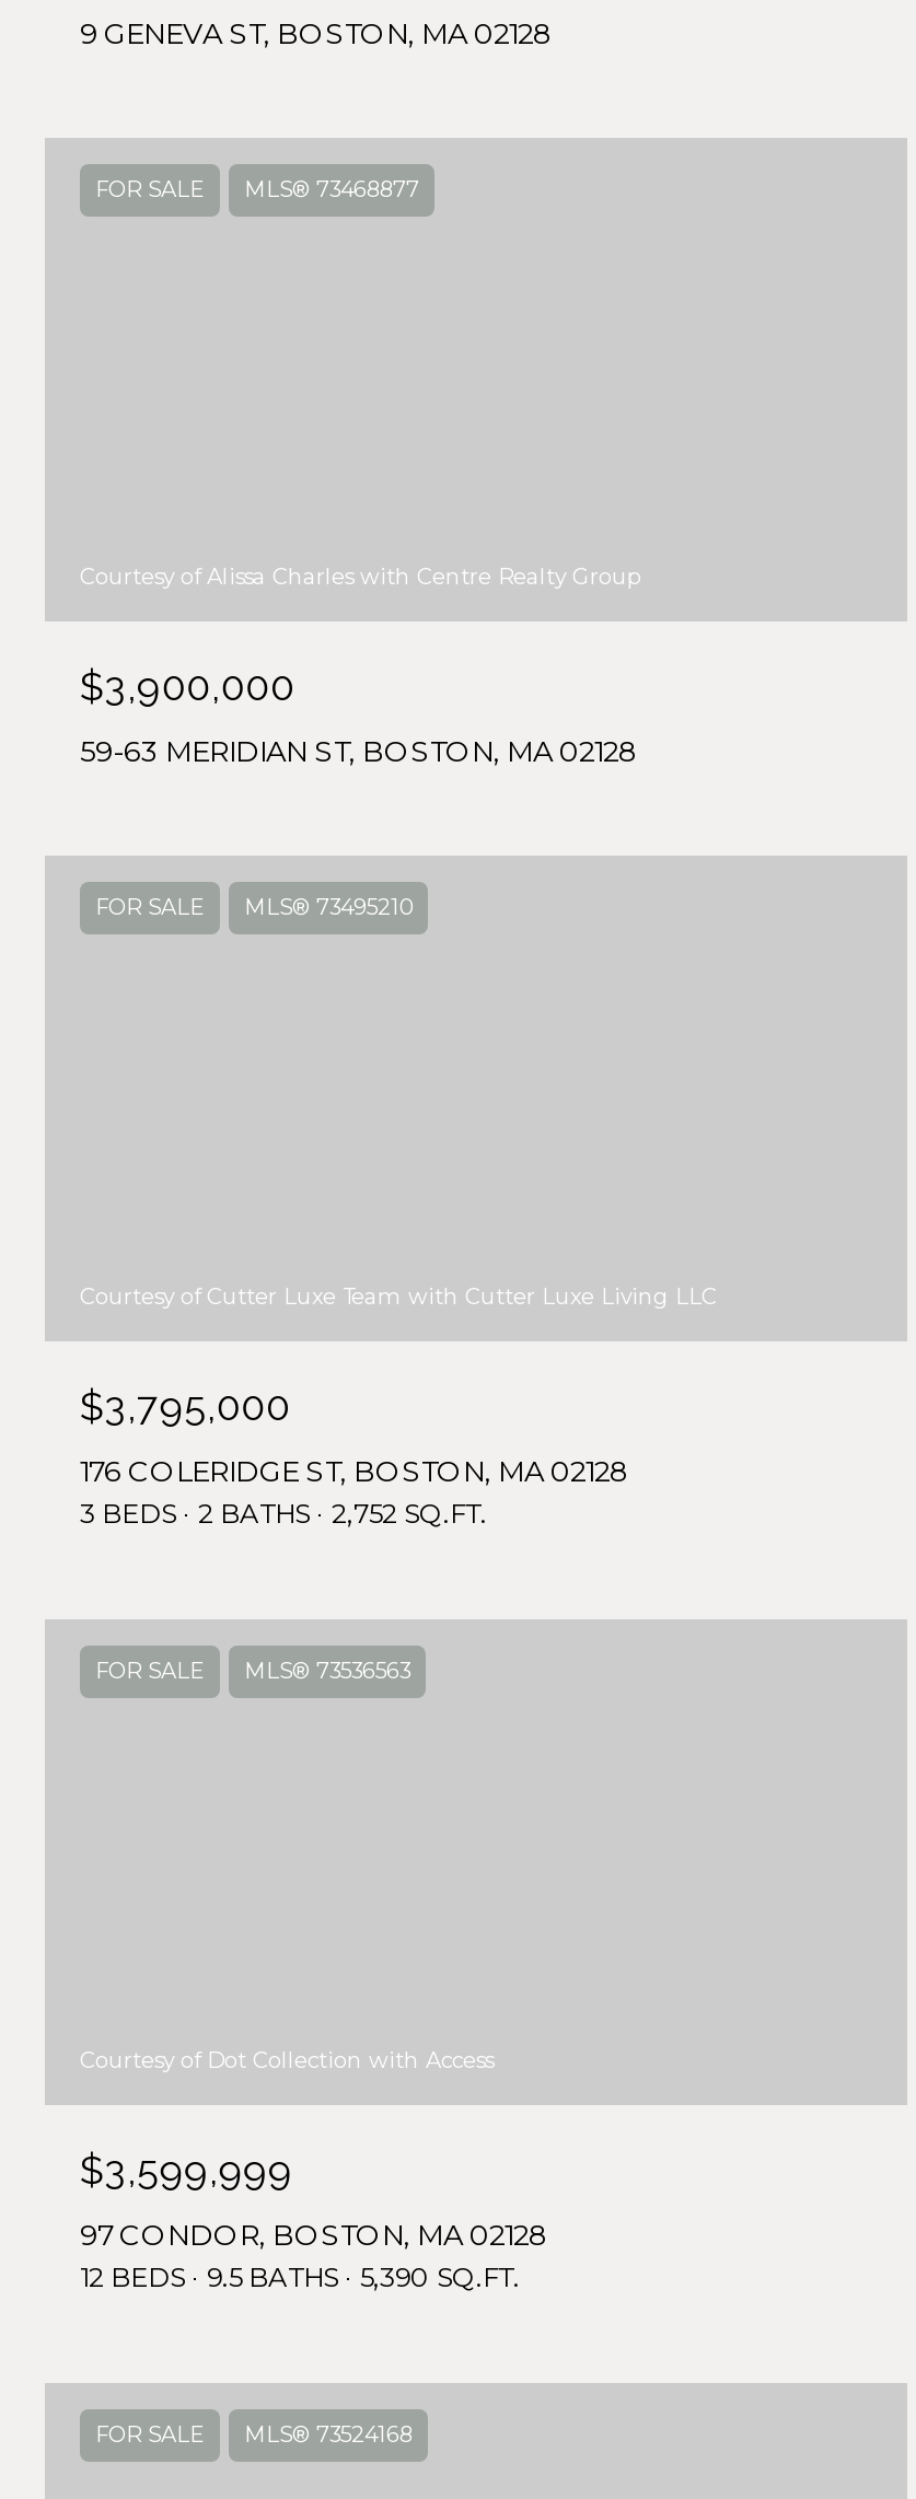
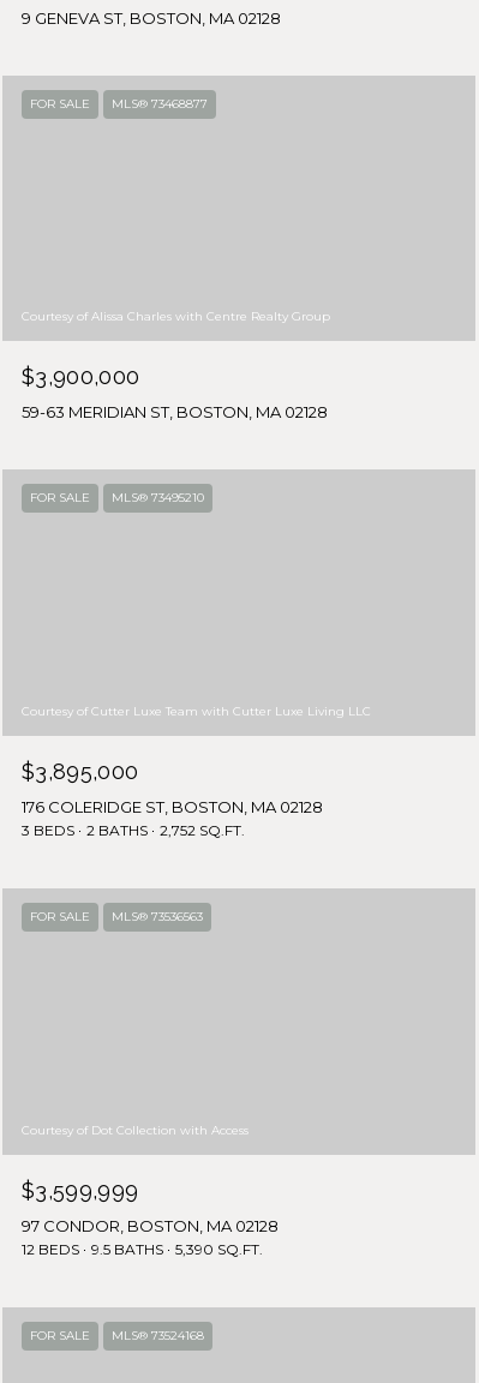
[80,1383,291,1429] $3,795,000 -> [22,759,138,784] $3,895,000

